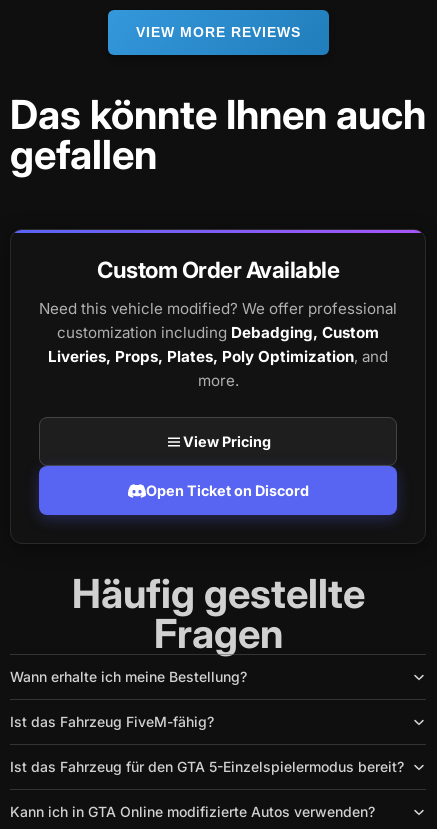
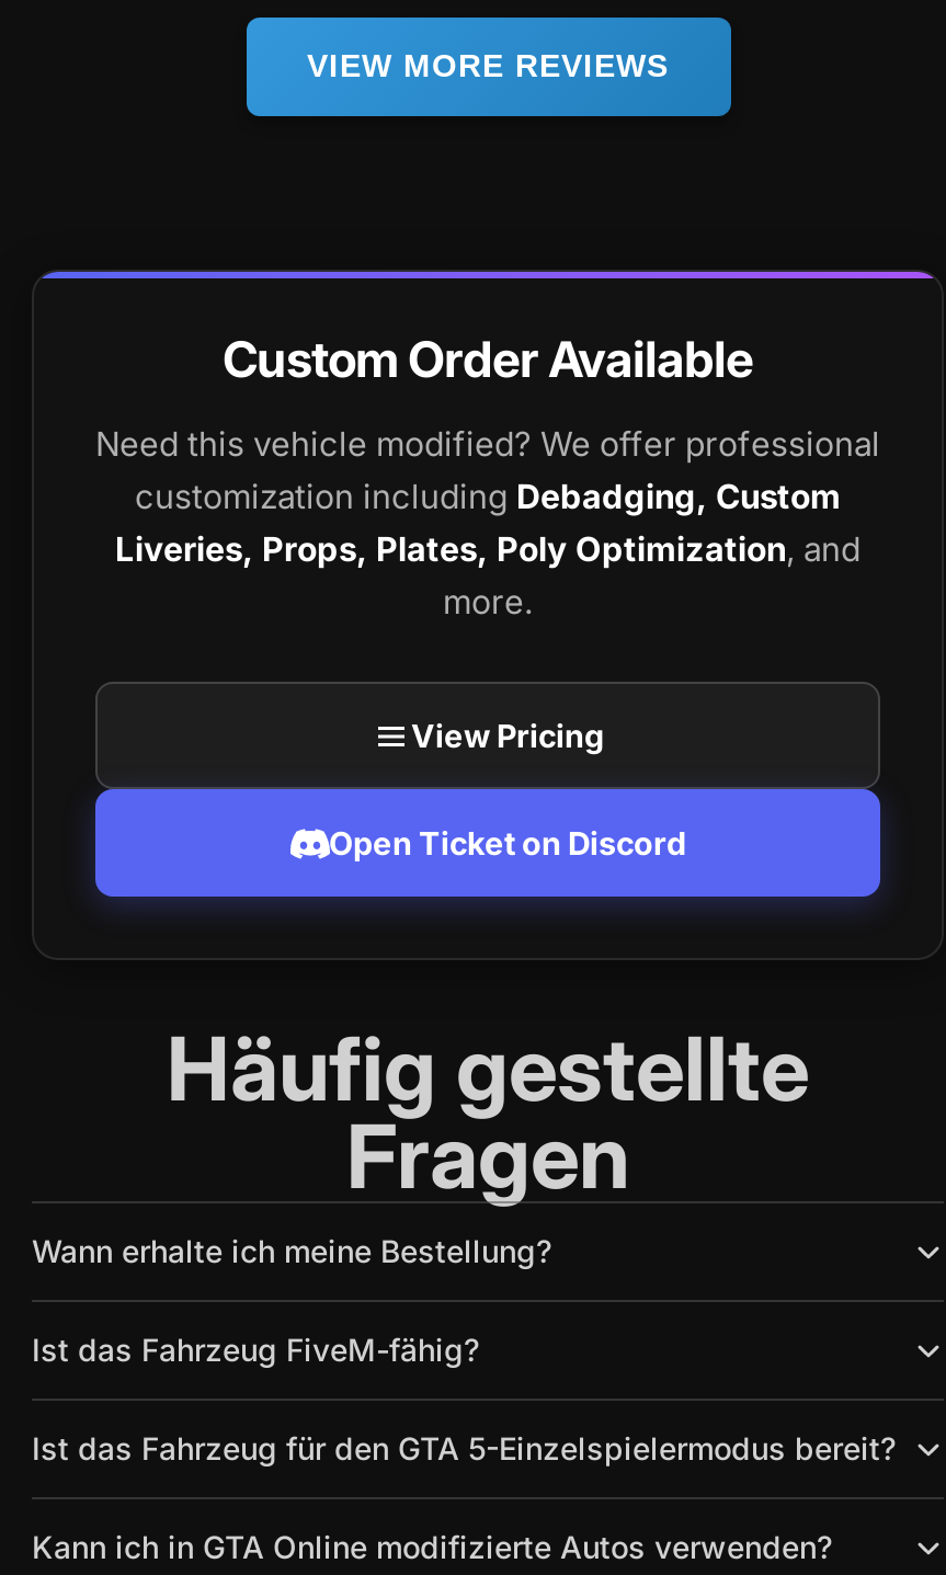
[10,90,426,179] Das könnte Ihnen auch | gefallen -> none

